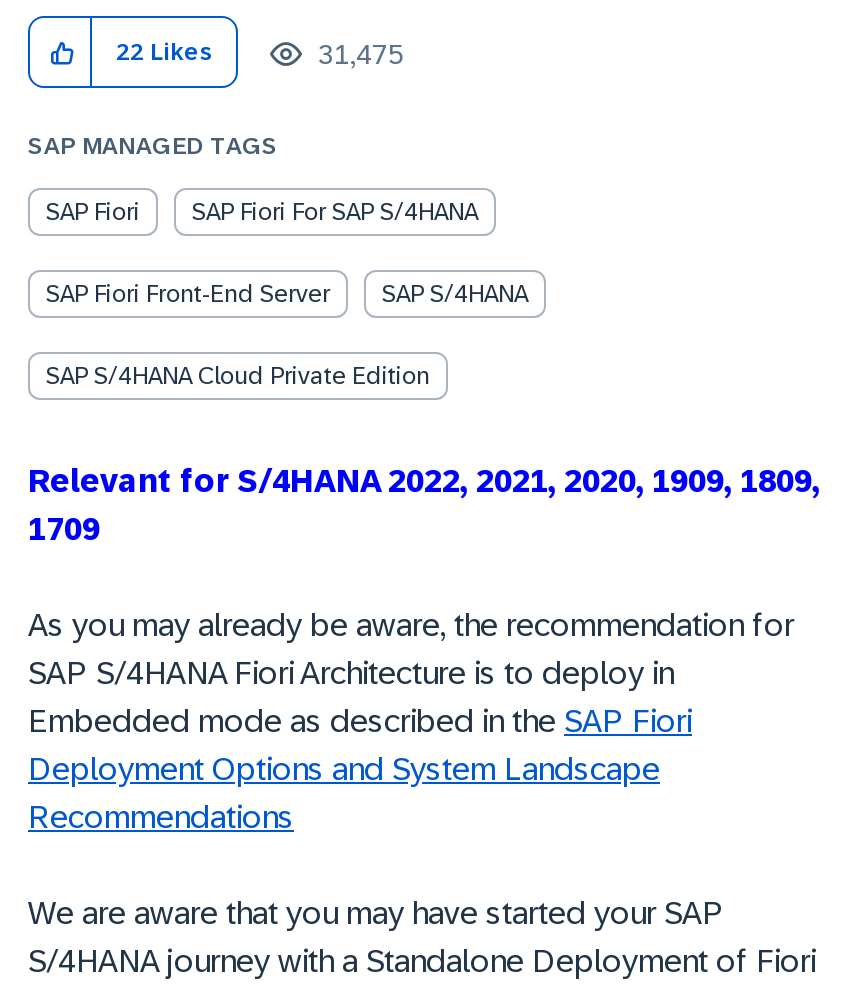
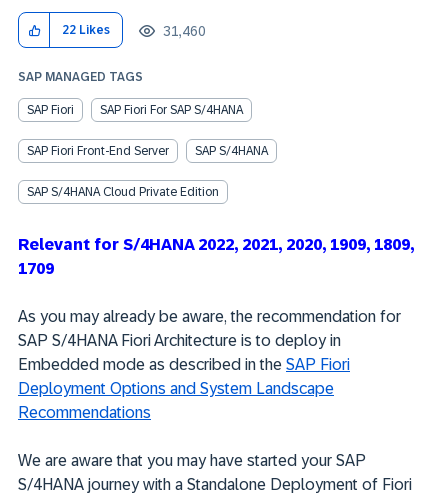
[318,38,404,70] 31,475 -> [163,23,206,39] 31,460

